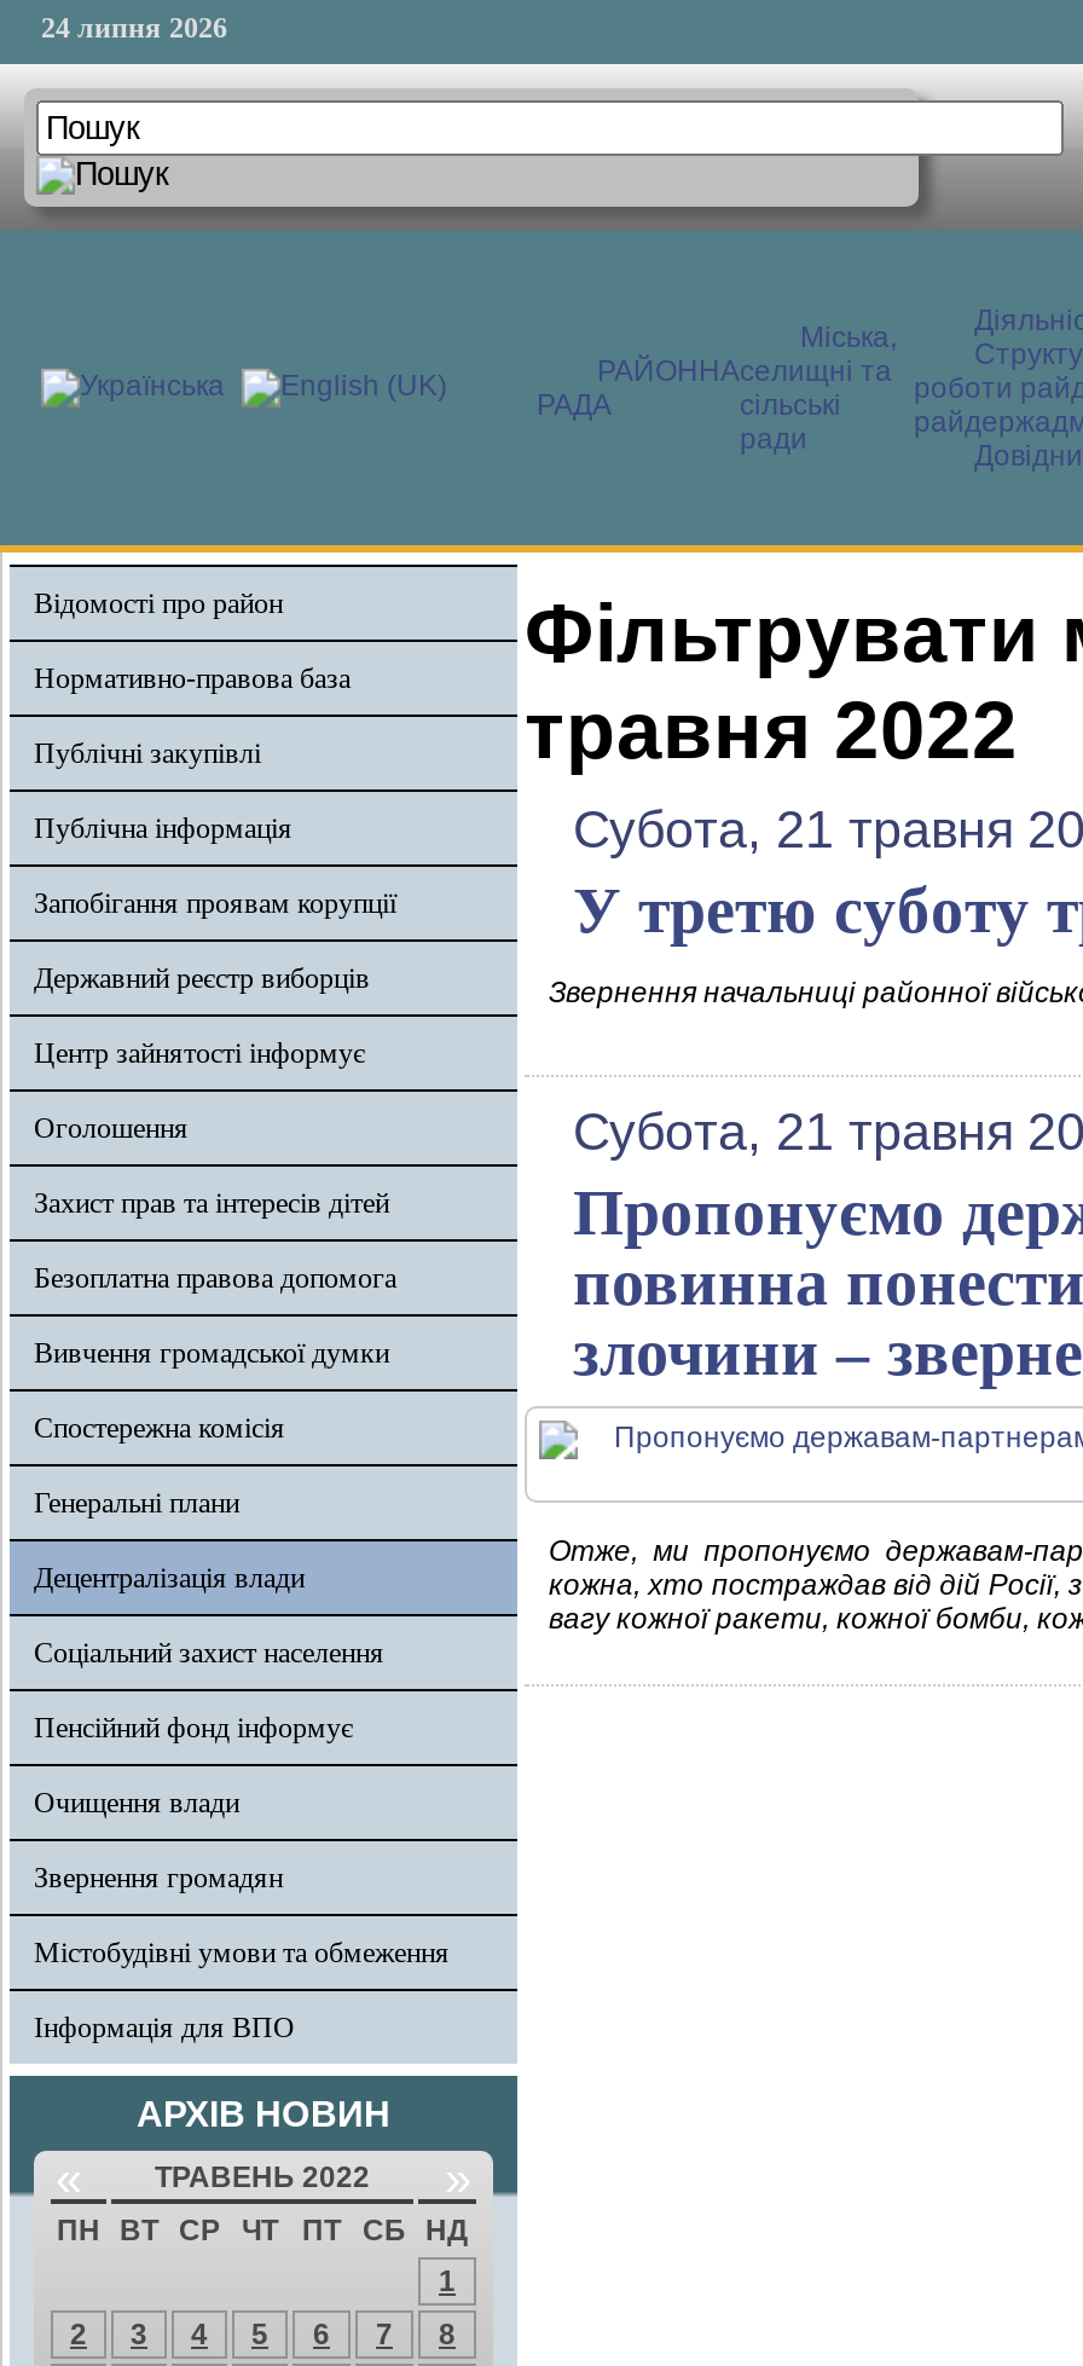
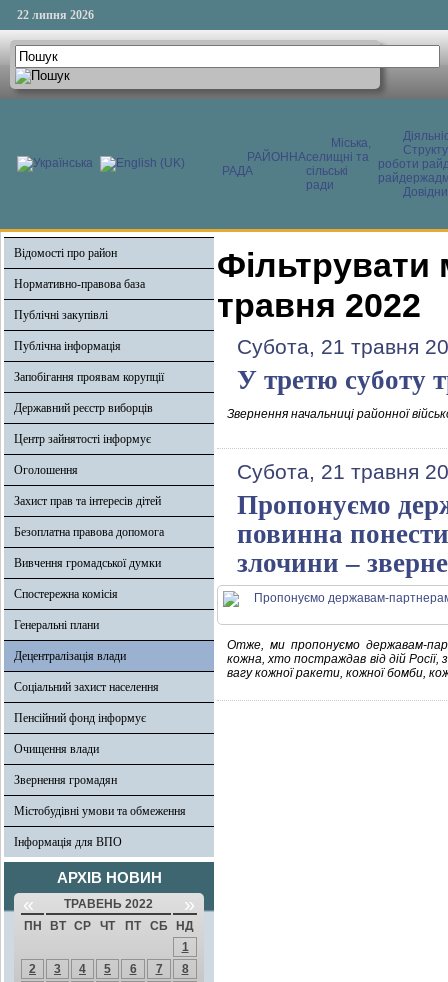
[41,11,227,45] 24 липня 2026 -> [17,8,94,22] 22 липня 2026

